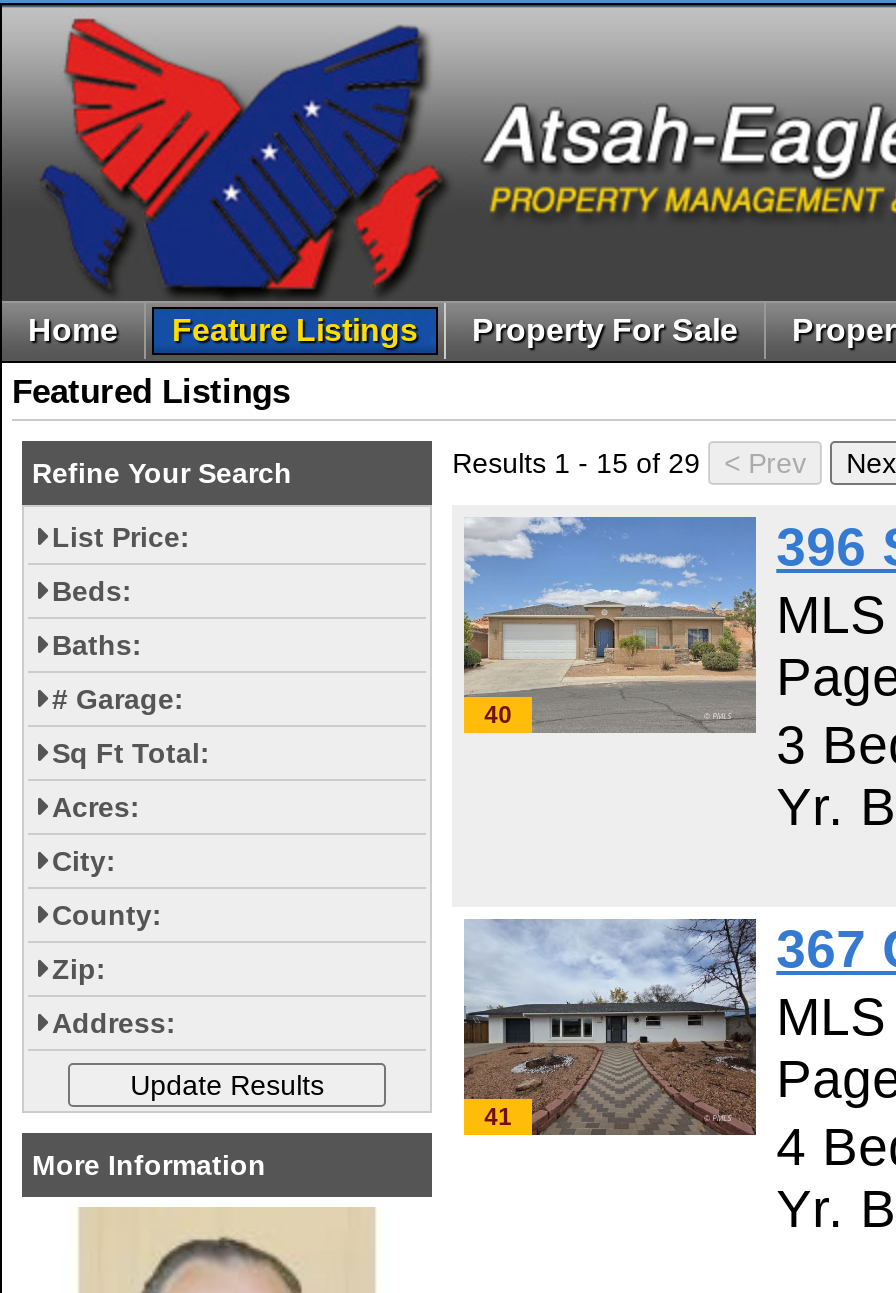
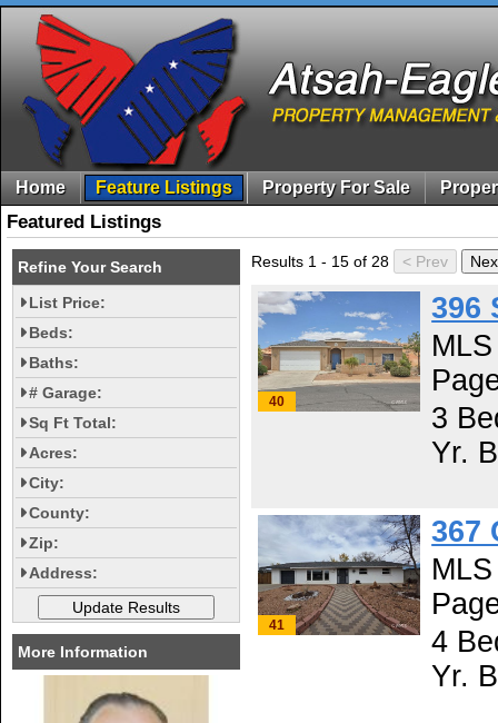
[452,447,700,479] Results 1 - 15 of 29 -> [251,252,389,270] Results 1 - 15 of 28

